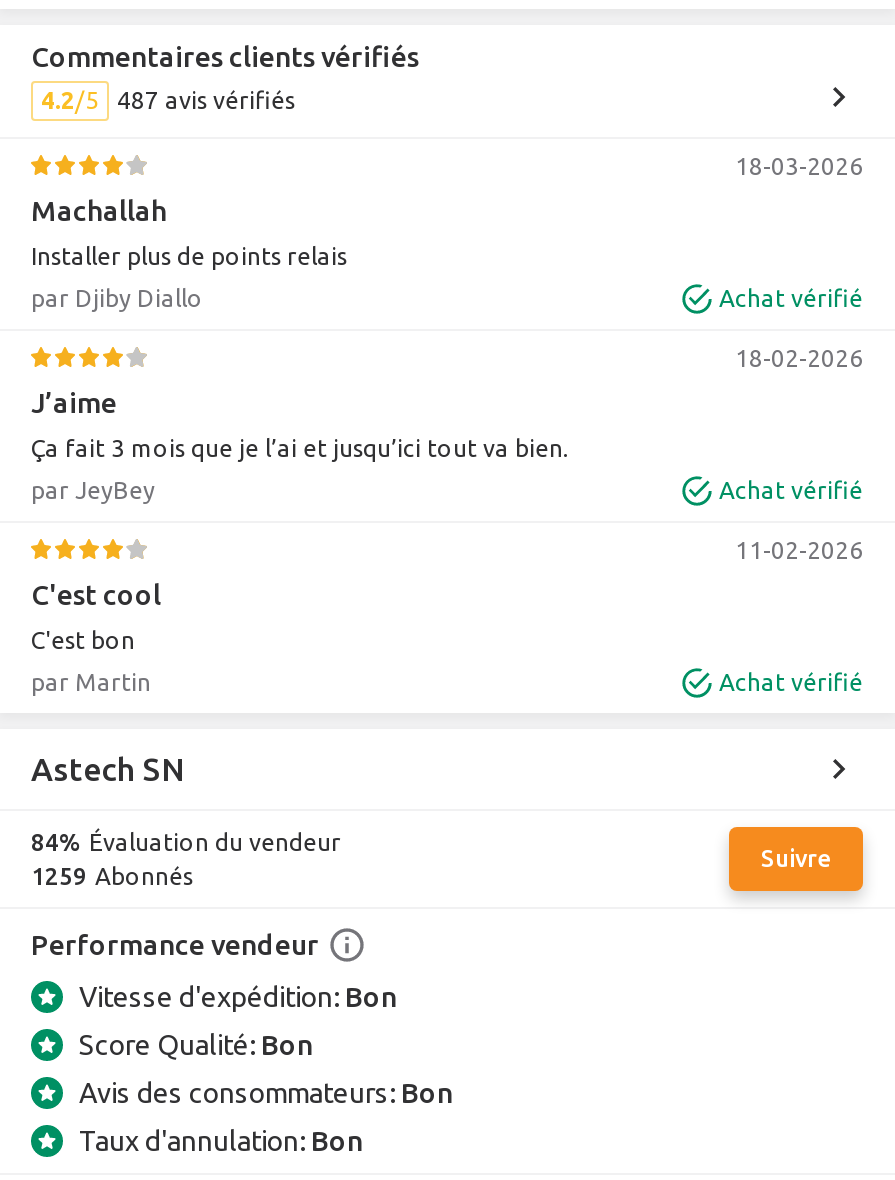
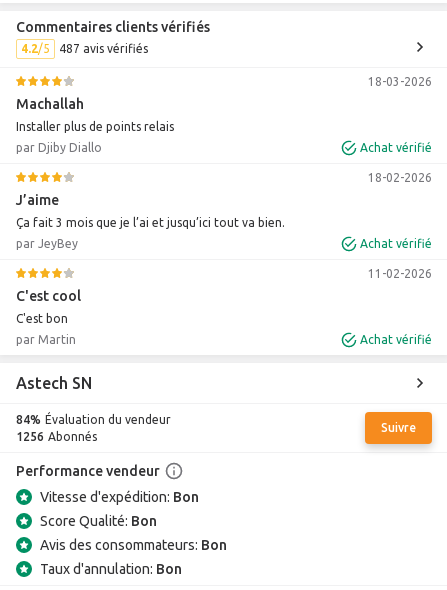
[31,863,193,889] 1259 Abonnés -> [16,430,97,443] 1256 Abonnés

